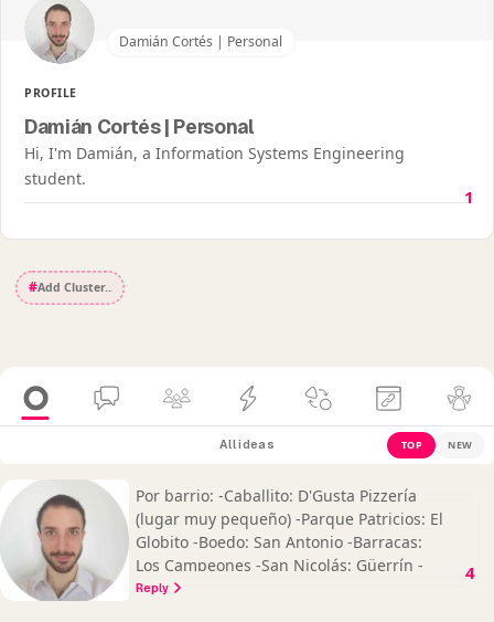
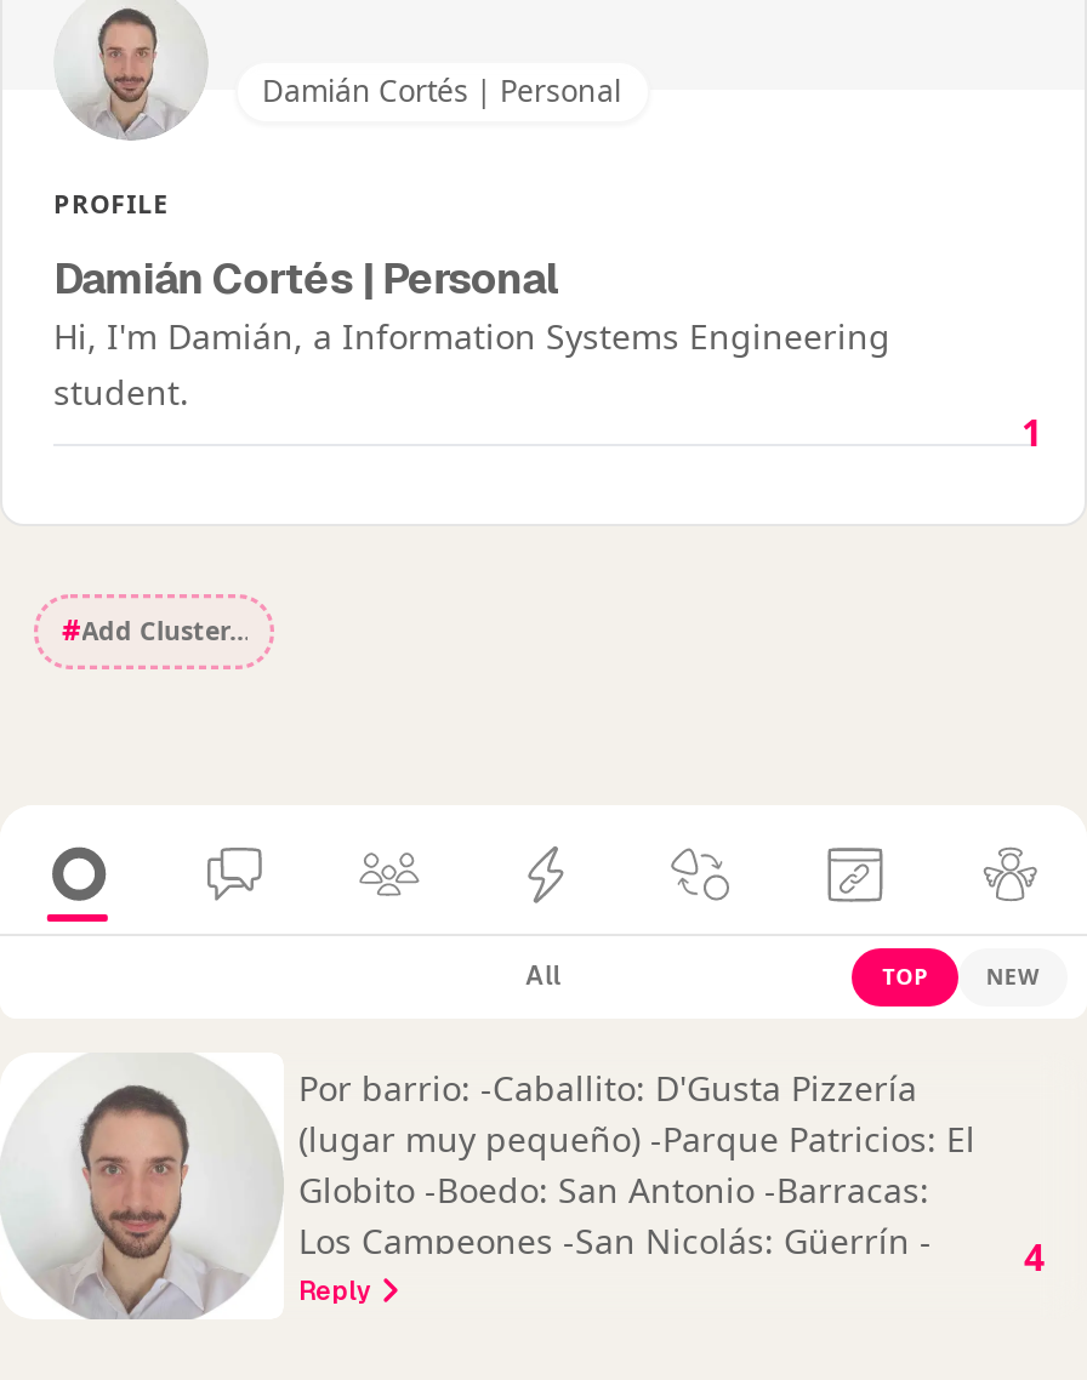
[220,438,274,451] All ideas -> [525,961,562,990] All

